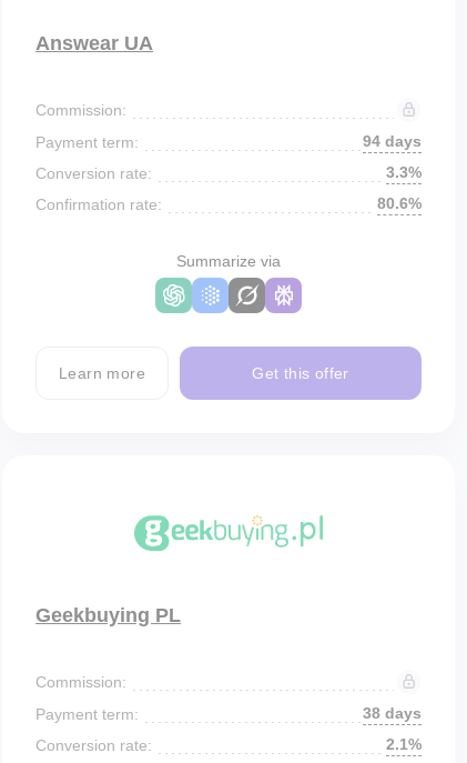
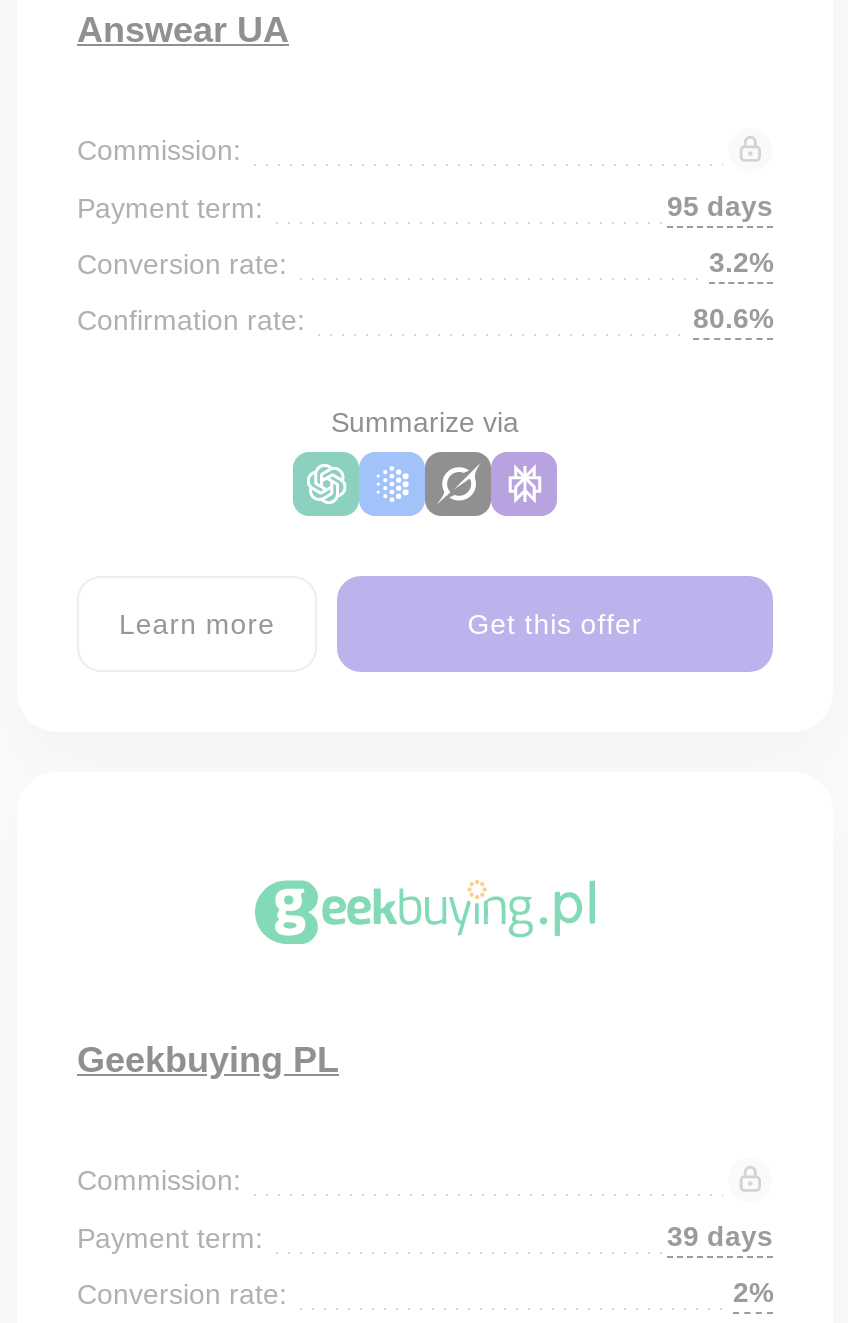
[363,132,422,150] 94 days -> [667,190,773,222] 95 days
[386,163,422,181] 3.3% -> [709,246,773,278] 3.2%
[363,704,422,722] 38 days -> [667,1220,773,1252] 39 days
[386,735,422,753] 2.1% -> [733,1276,773,1308] 2%

